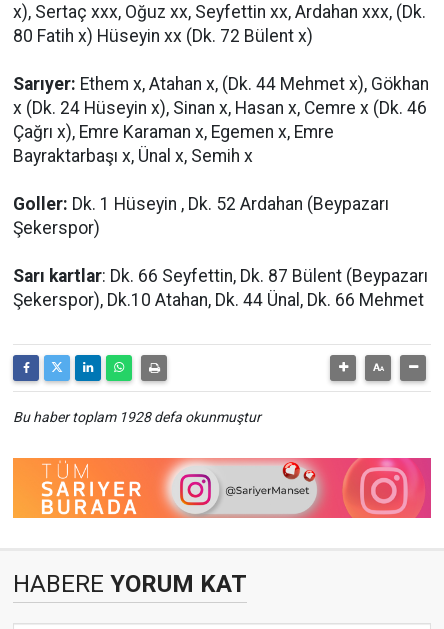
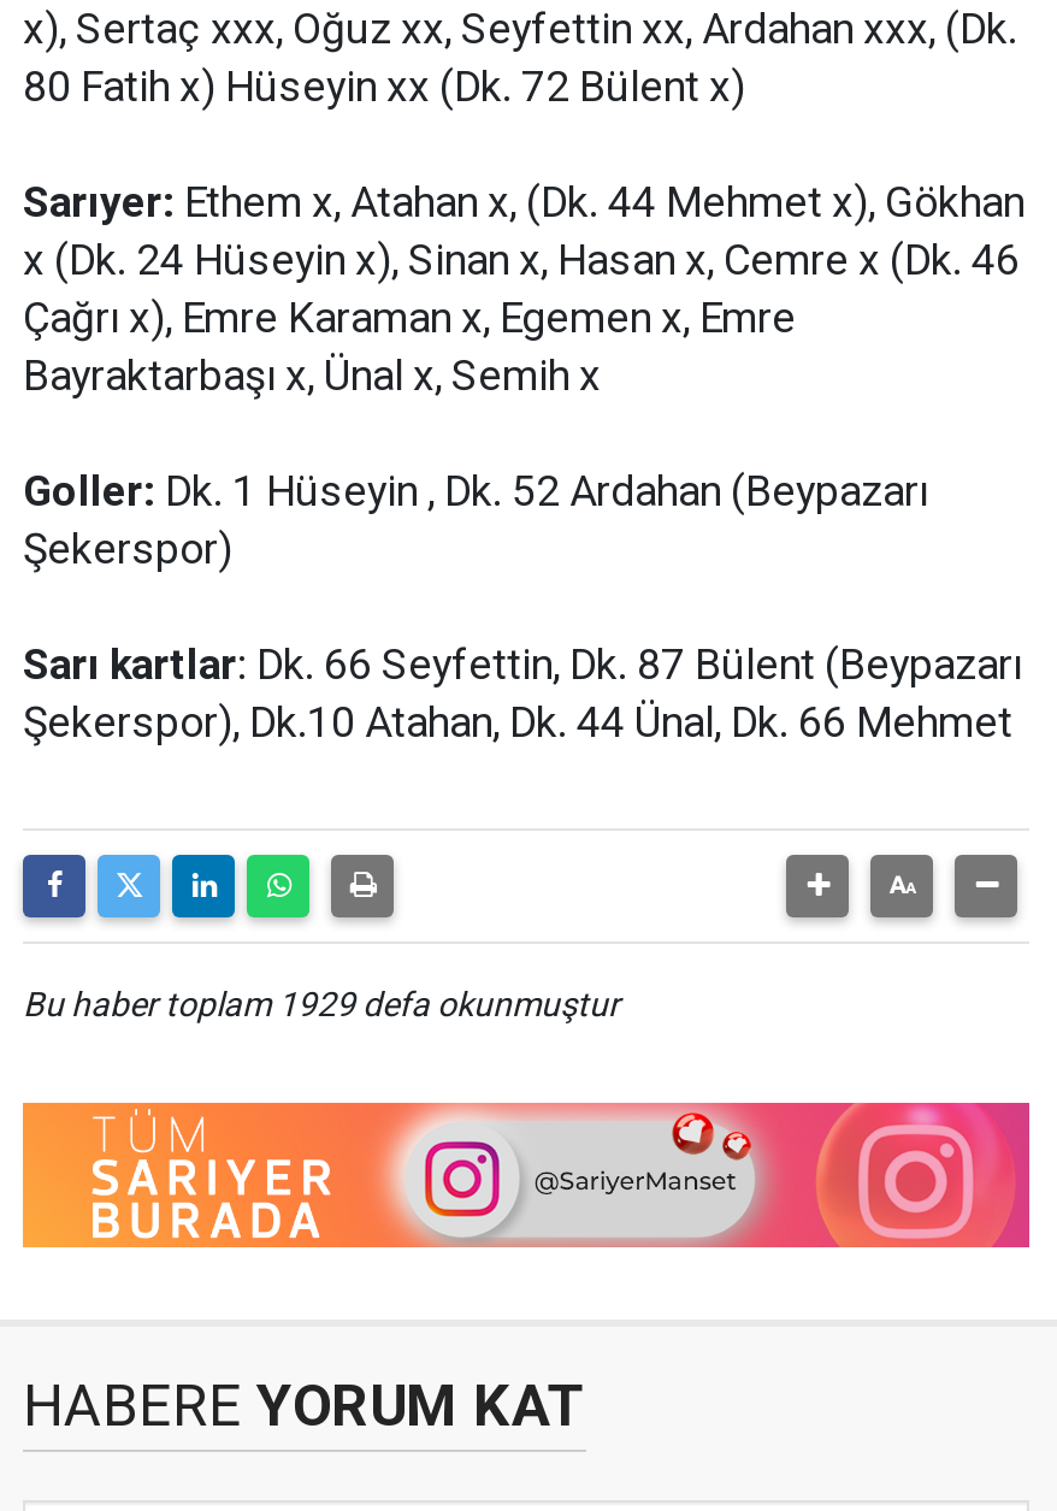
[13,409,261,425] Bu haber toplam 1928 defa okunmuştur -> [23,985,620,1023] Bu haber toplam 1929 defa okunmuştur

